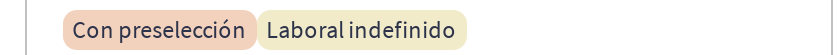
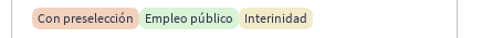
[266,13,456,43] Laboral indefinido -> [144,10,307,26] Empleo público | Interinidad

